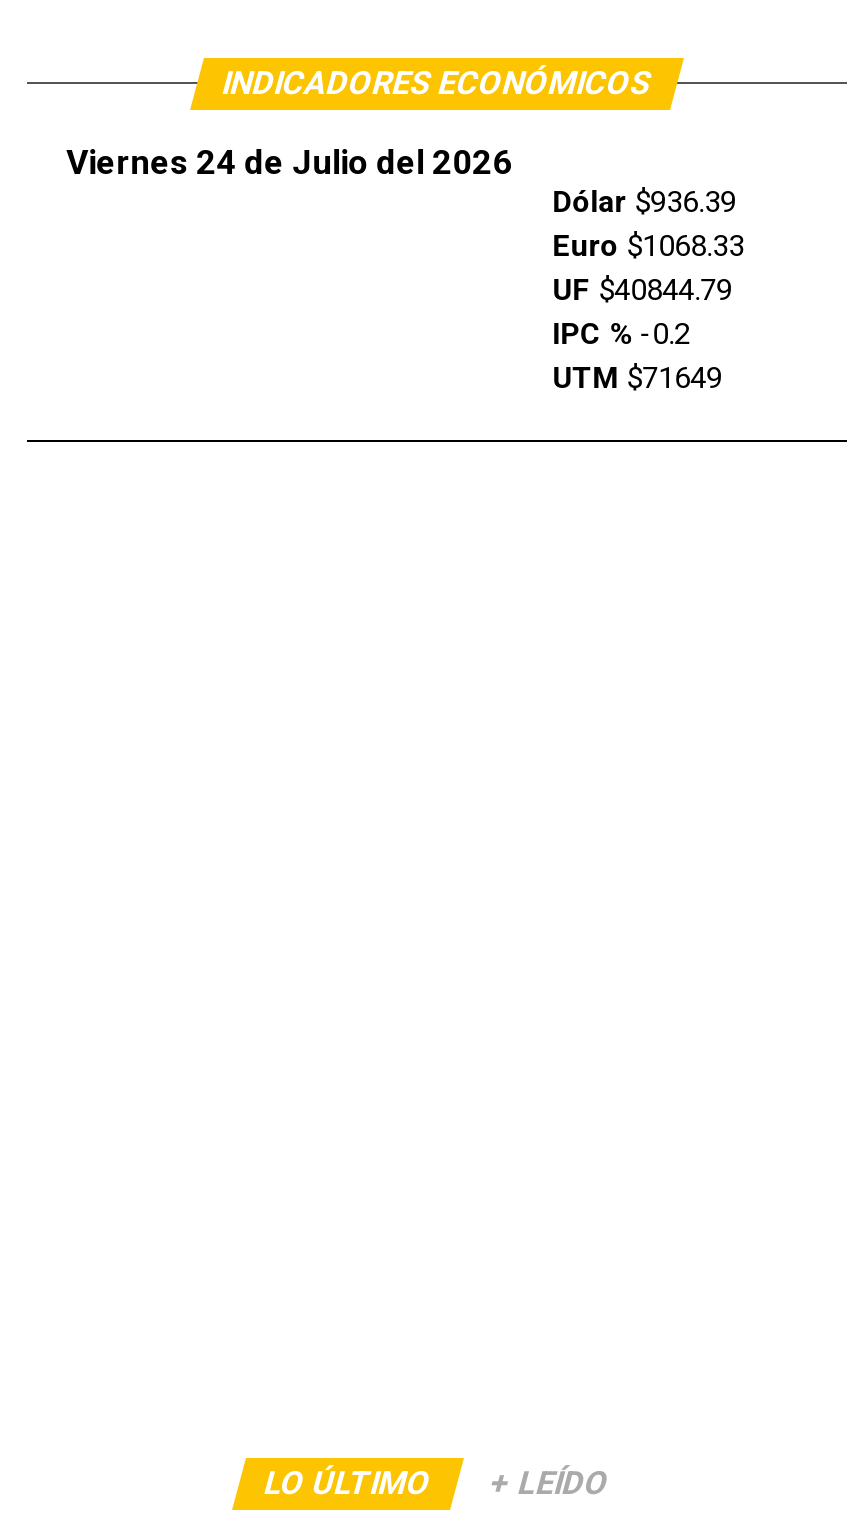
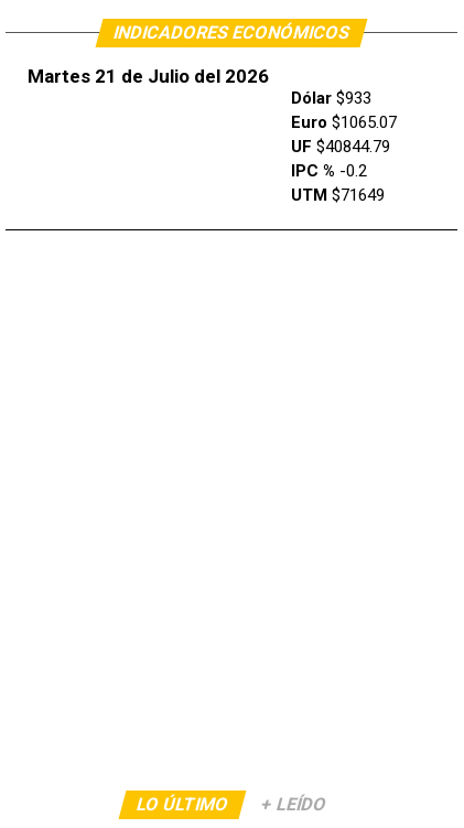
[66,142,512,182] Viernes 24 de Julio del 2026 -> [27,65,269,87] Martes 21 de Julio del 2026
[552,184,736,220] Dólar $936.39 -> [291,88,371,108] Dólar $933
[552,228,744,264] Euro $1068.33 -> [291,113,396,132] Euro $1065.07

